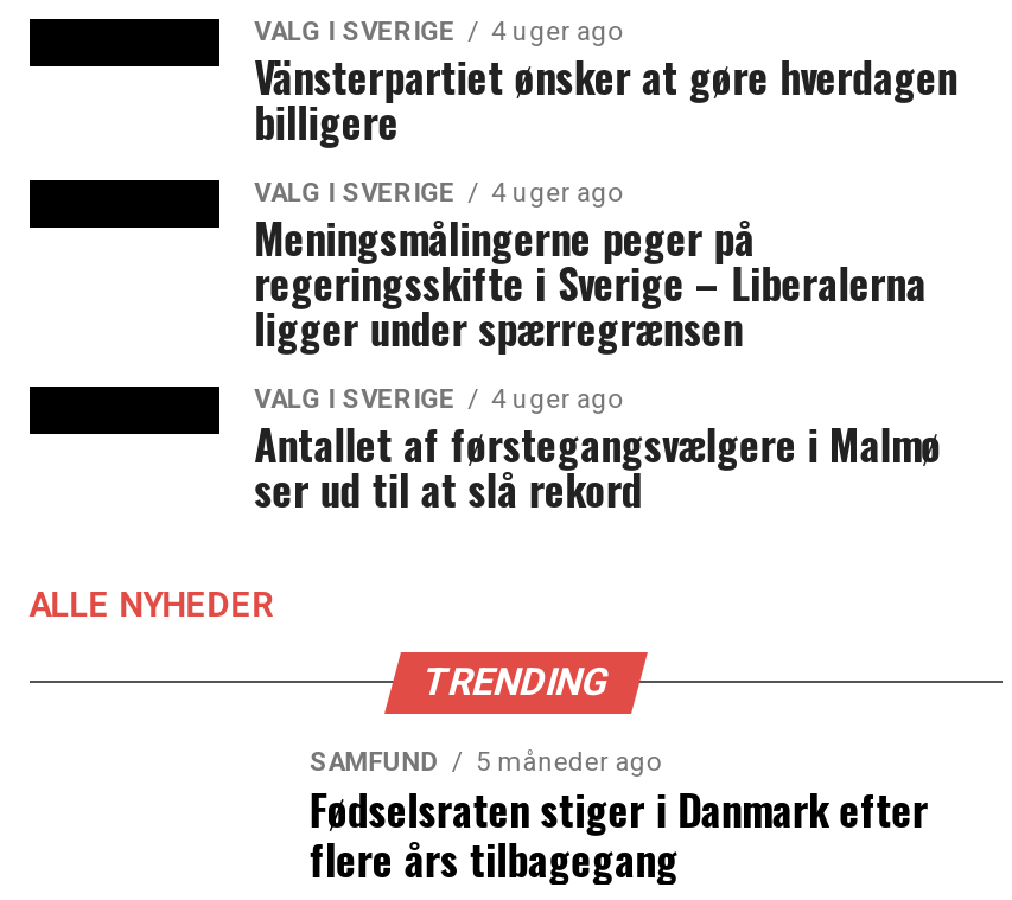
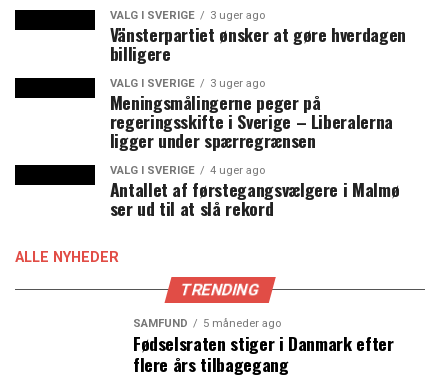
[254,17,622,47] VALG I SVERIGE 4 uger ago -> [110,9,265,22] VALG I SVERIGE 3 uger ago
[254,178,622,209] VALG I SVERIGE 4 uger ago -> [110,77,265,90] VALG I SVERIGE 3 uger ago

